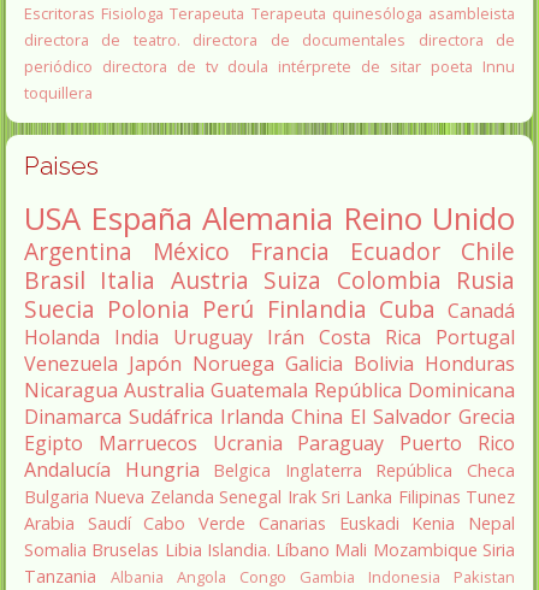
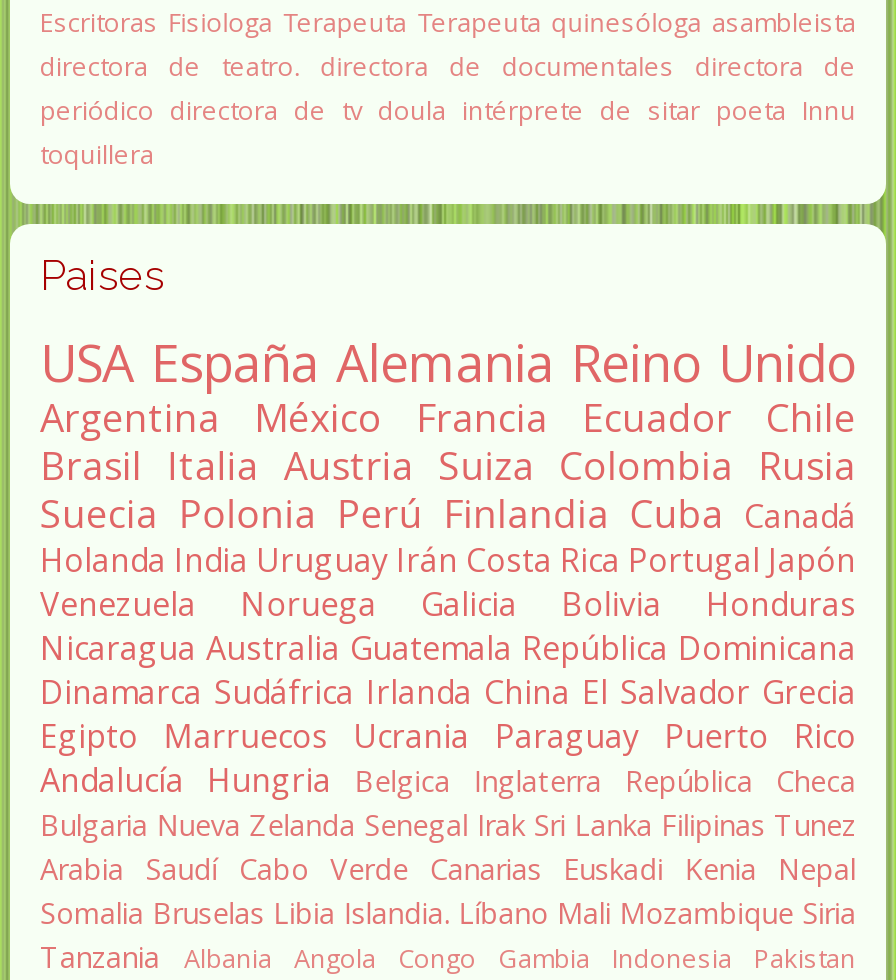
[24,324,515,377] Holanda India Uruguay Irán Costa Rica Portugal | Venezuela Japón Noruega Galicia Bolivia Honduras -> [40,539,856,627] Holanda India Uruguay Irán Costa Rica Portugal Japón | Venezuela | Noruega | Galicia | Bolivia | Honduras

